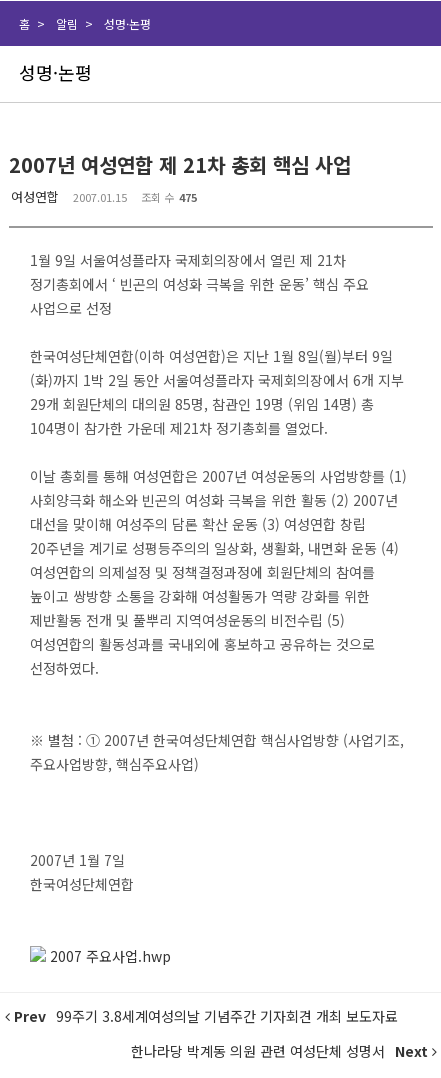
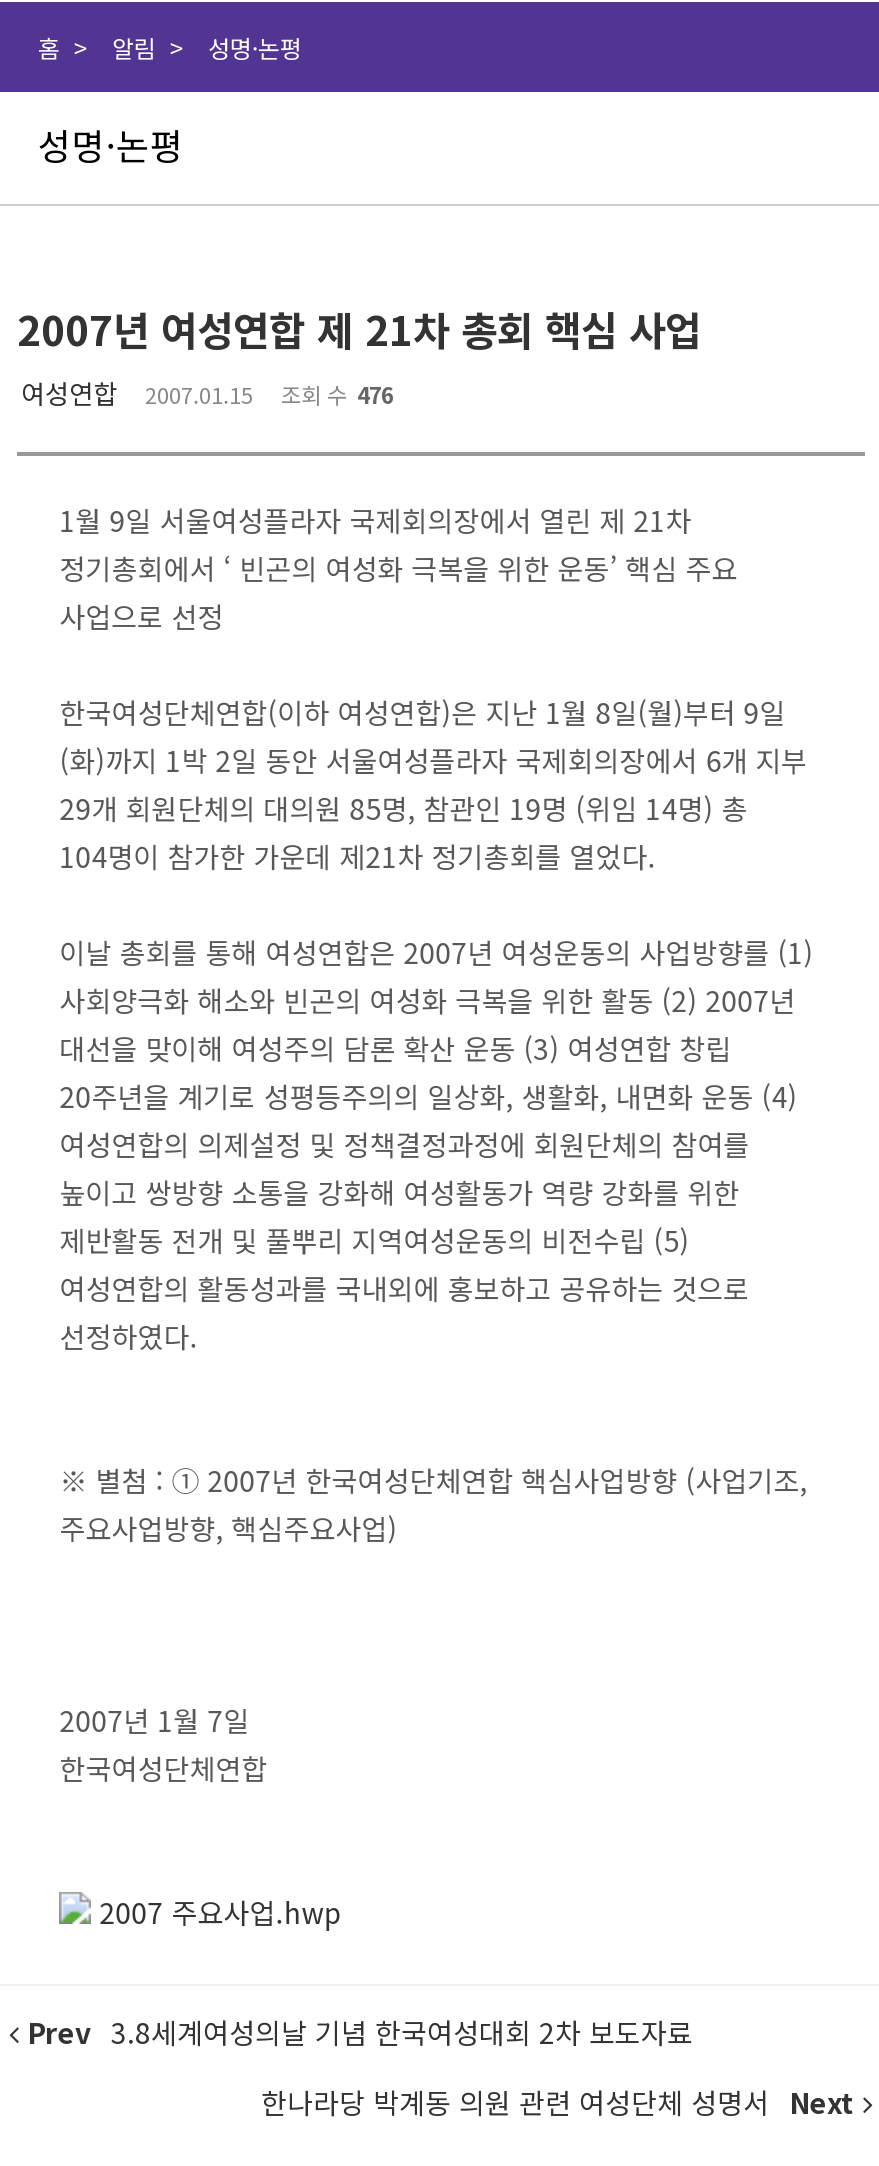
[11,187,197,206] 여성연합 2007.01.15 조회 수 475 -> [21,374,393,412] 여성연합 2007.01.15 조회 수 476
[10,1006,398,1026] Prev 99주기 3.8세계여성의날 기념주간 기자회견 개최 보도자료 -> [19,2012,693,2052] Prev 3.8세계여성의날 기념 한국여성대회 2차 보도자료

